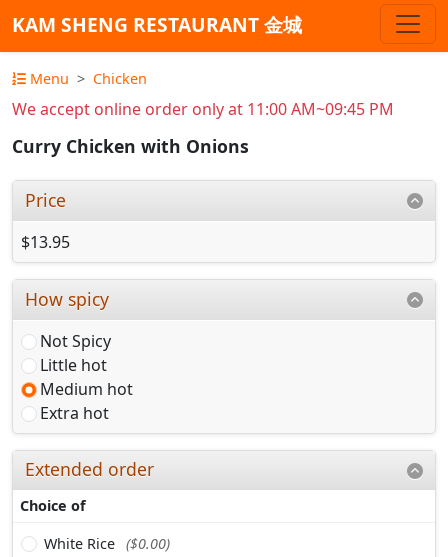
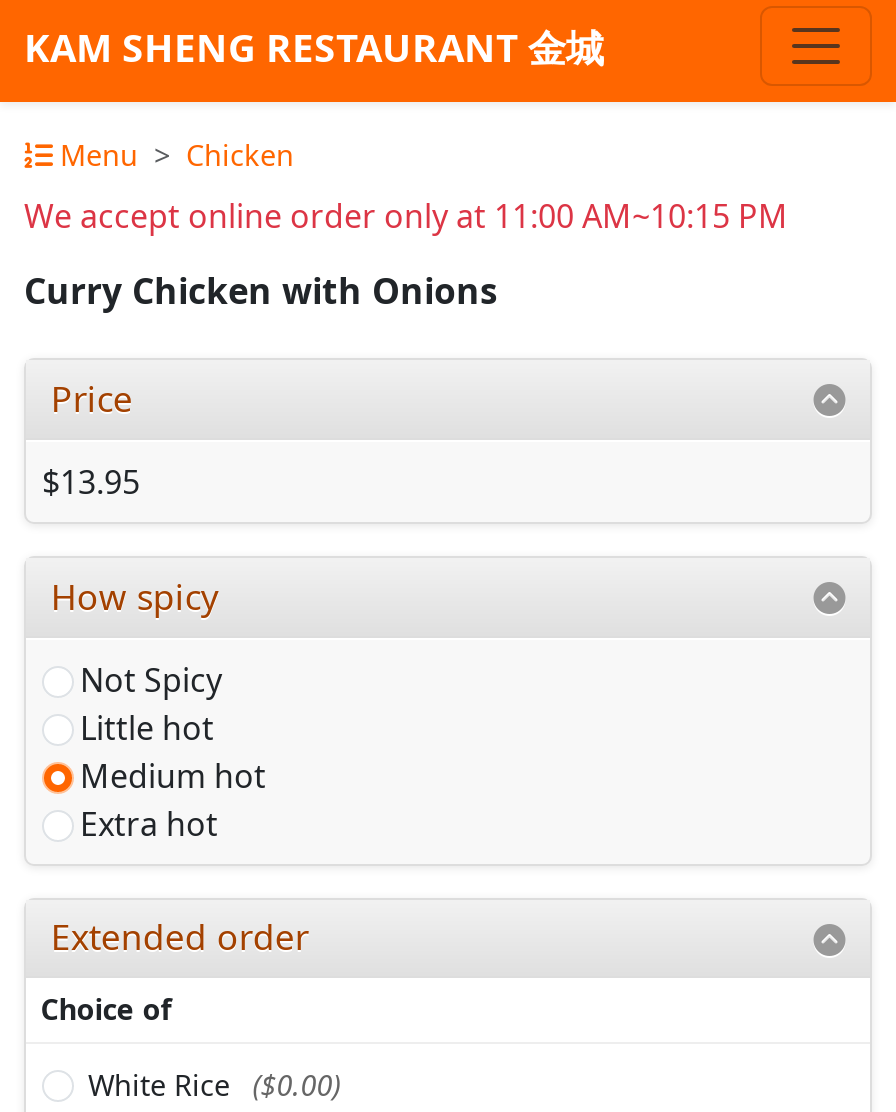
[12,98,394,120] We accept online order only at 11:00 AM~09:45 PM -> [24,194,788,238] We accept online order only at 11:00 AM~10:15 PM

